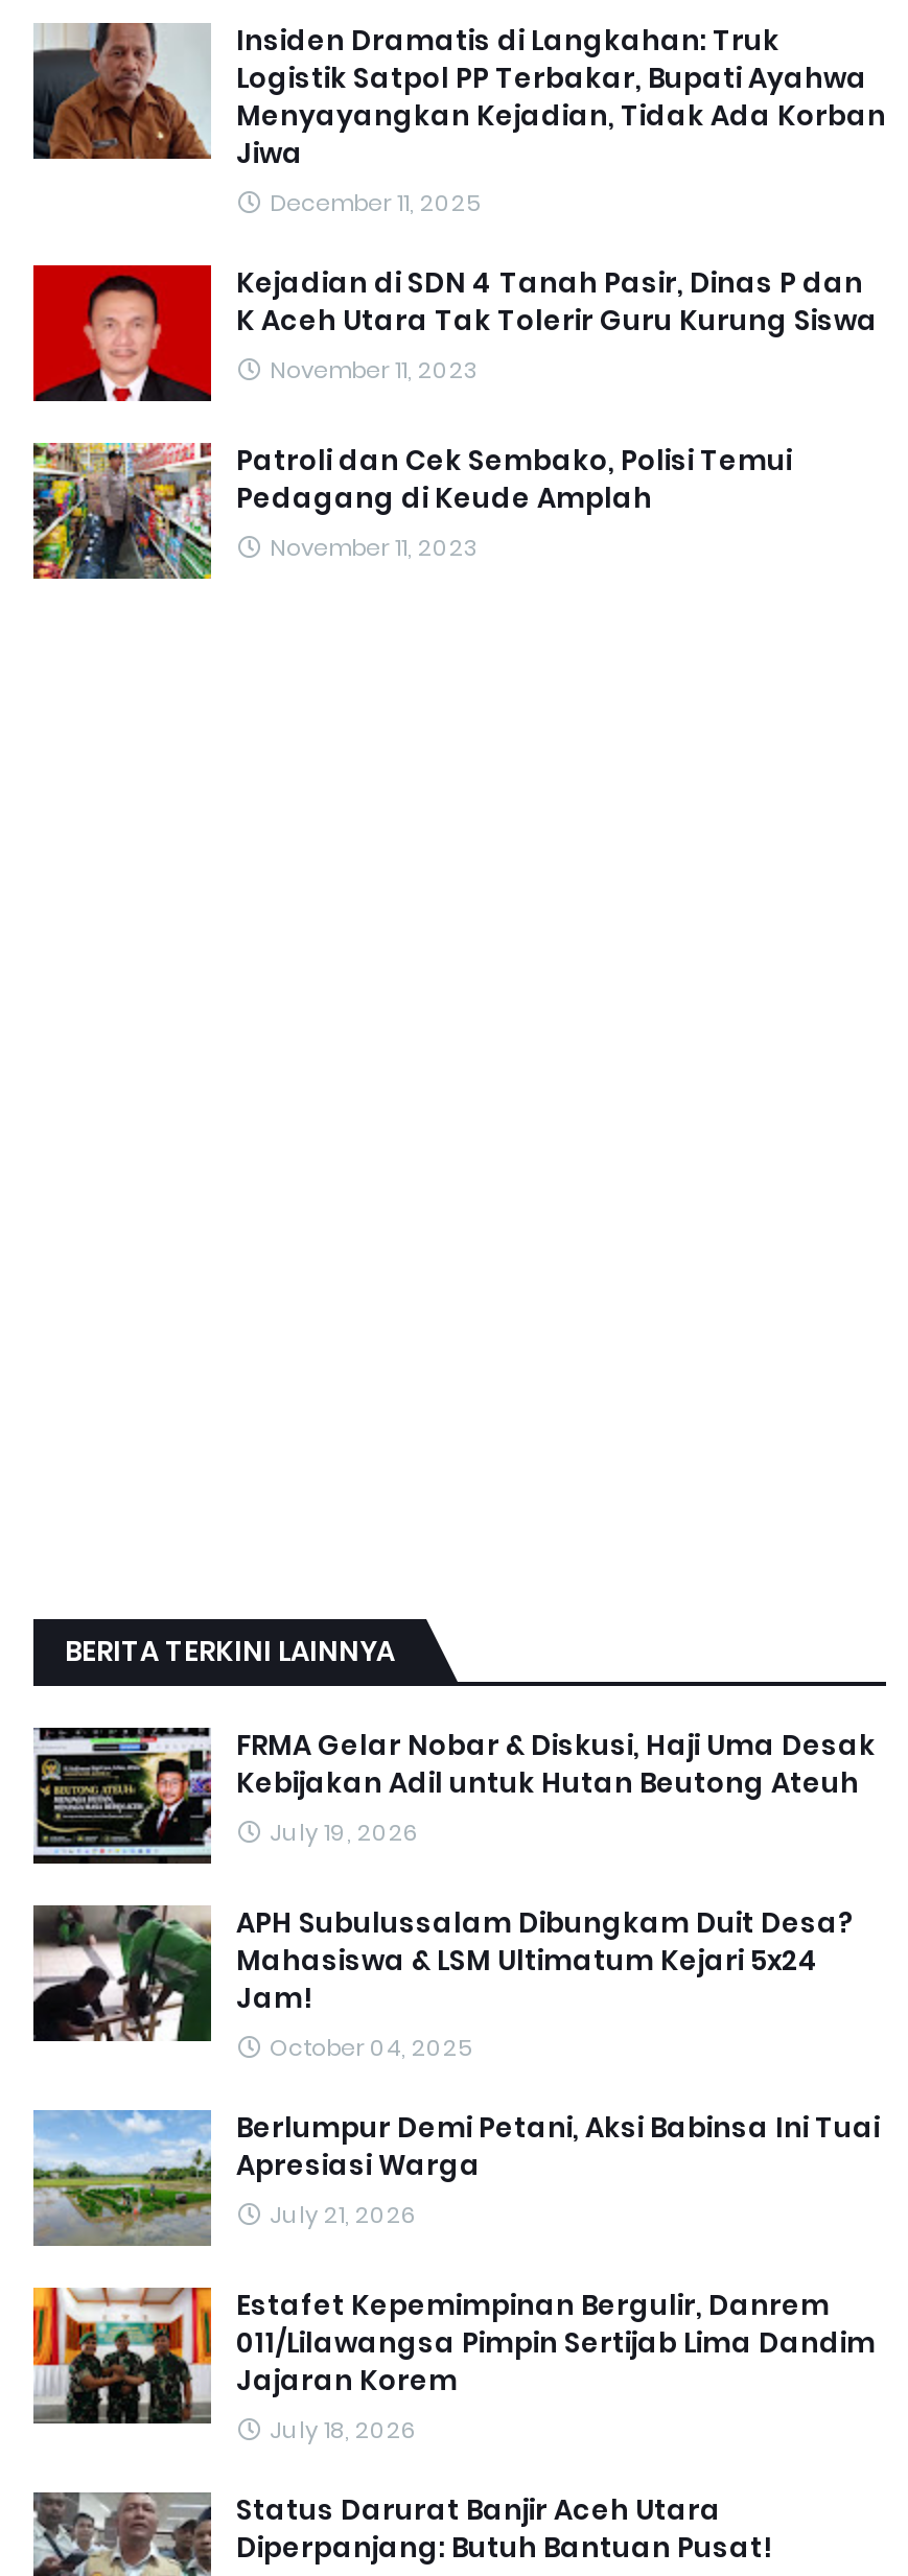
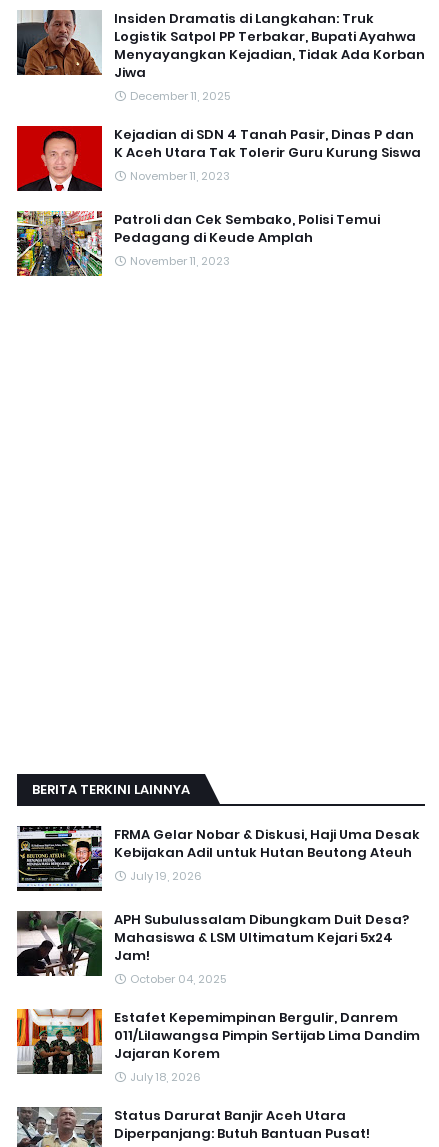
[33,2108,880,2248] [image] | Berlumpur Demi Petani, Aksi Babinsa Ini Tuai | Apresiasi Warga | July 21, 2026 -> none

